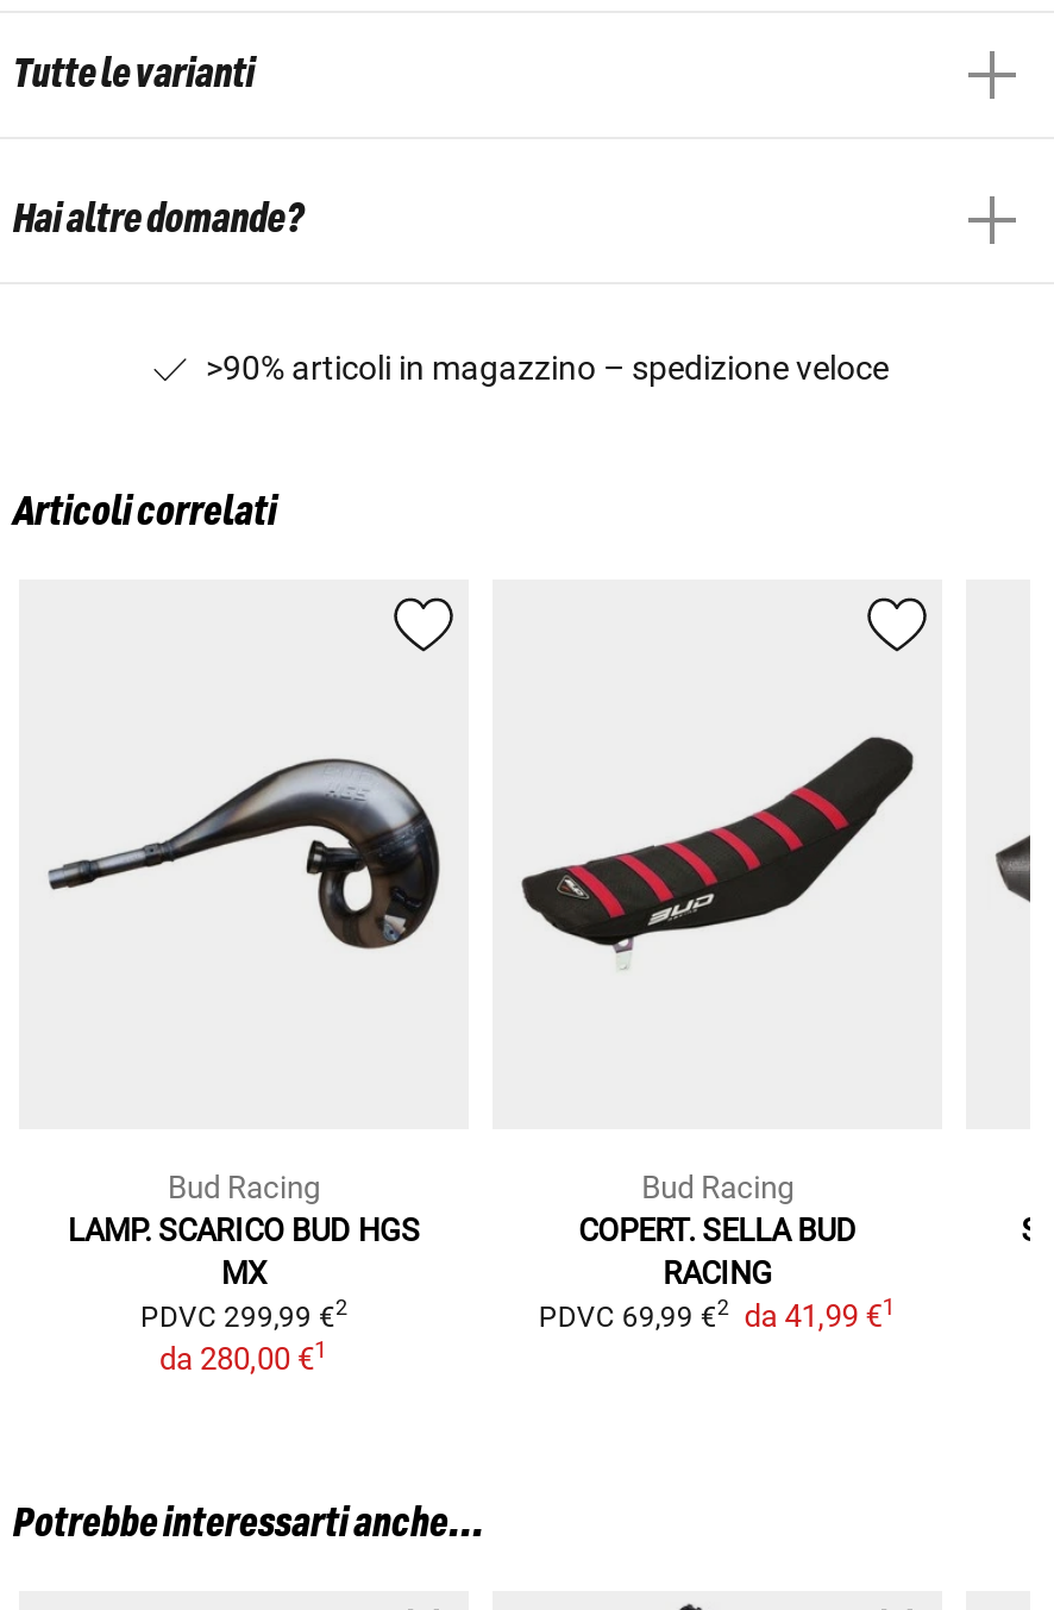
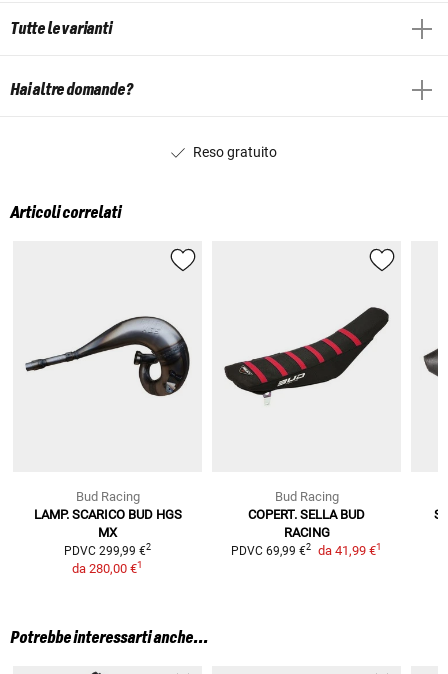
[206,348,889,386] >90% articoli in magazzino – spedizione veloce -> [193,144,277,160] Reso gratuito

